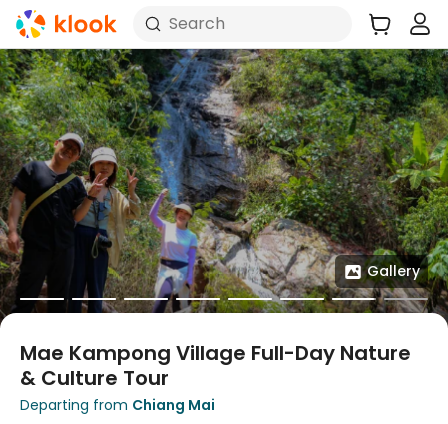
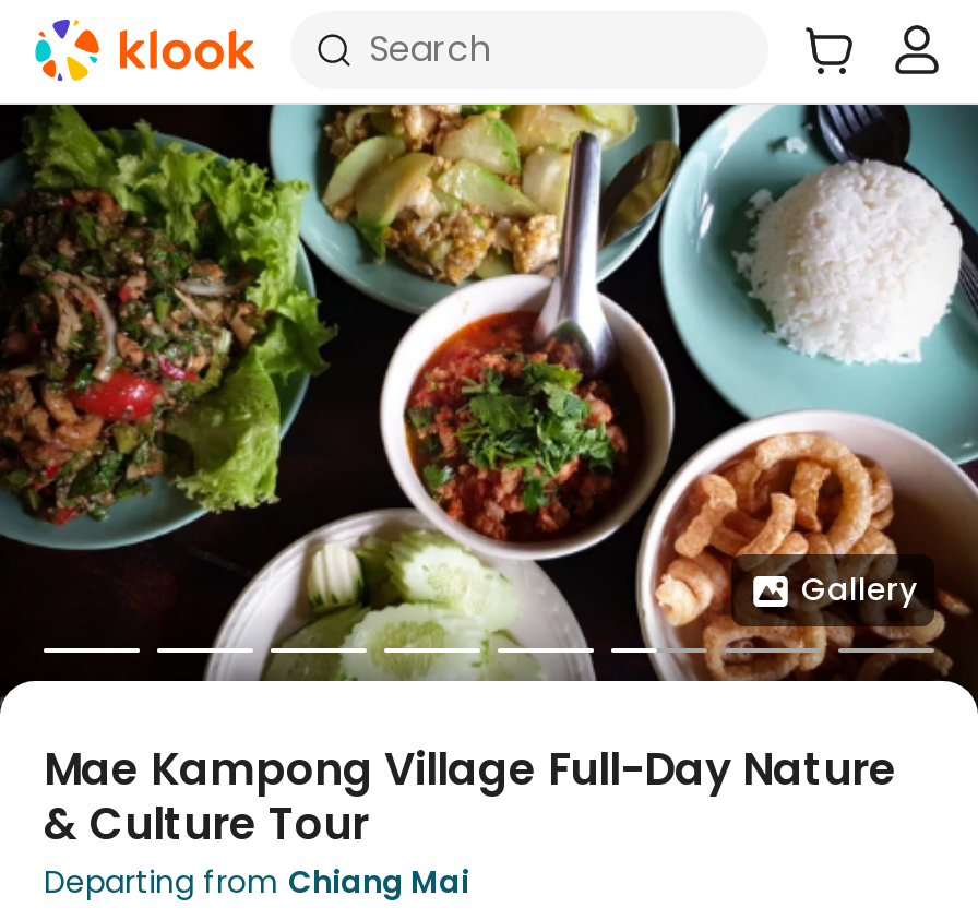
[3,48,445,318] [image] -> [7,103,971,696] [image]

